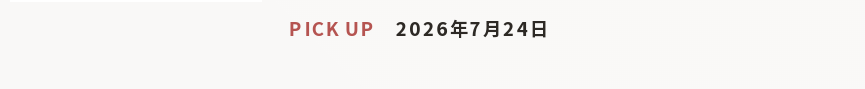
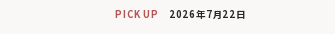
[289,14,550,42] PICK UP 2026年7月24日 -> [115,7,246,21] PICK UP 2026年7月22日

